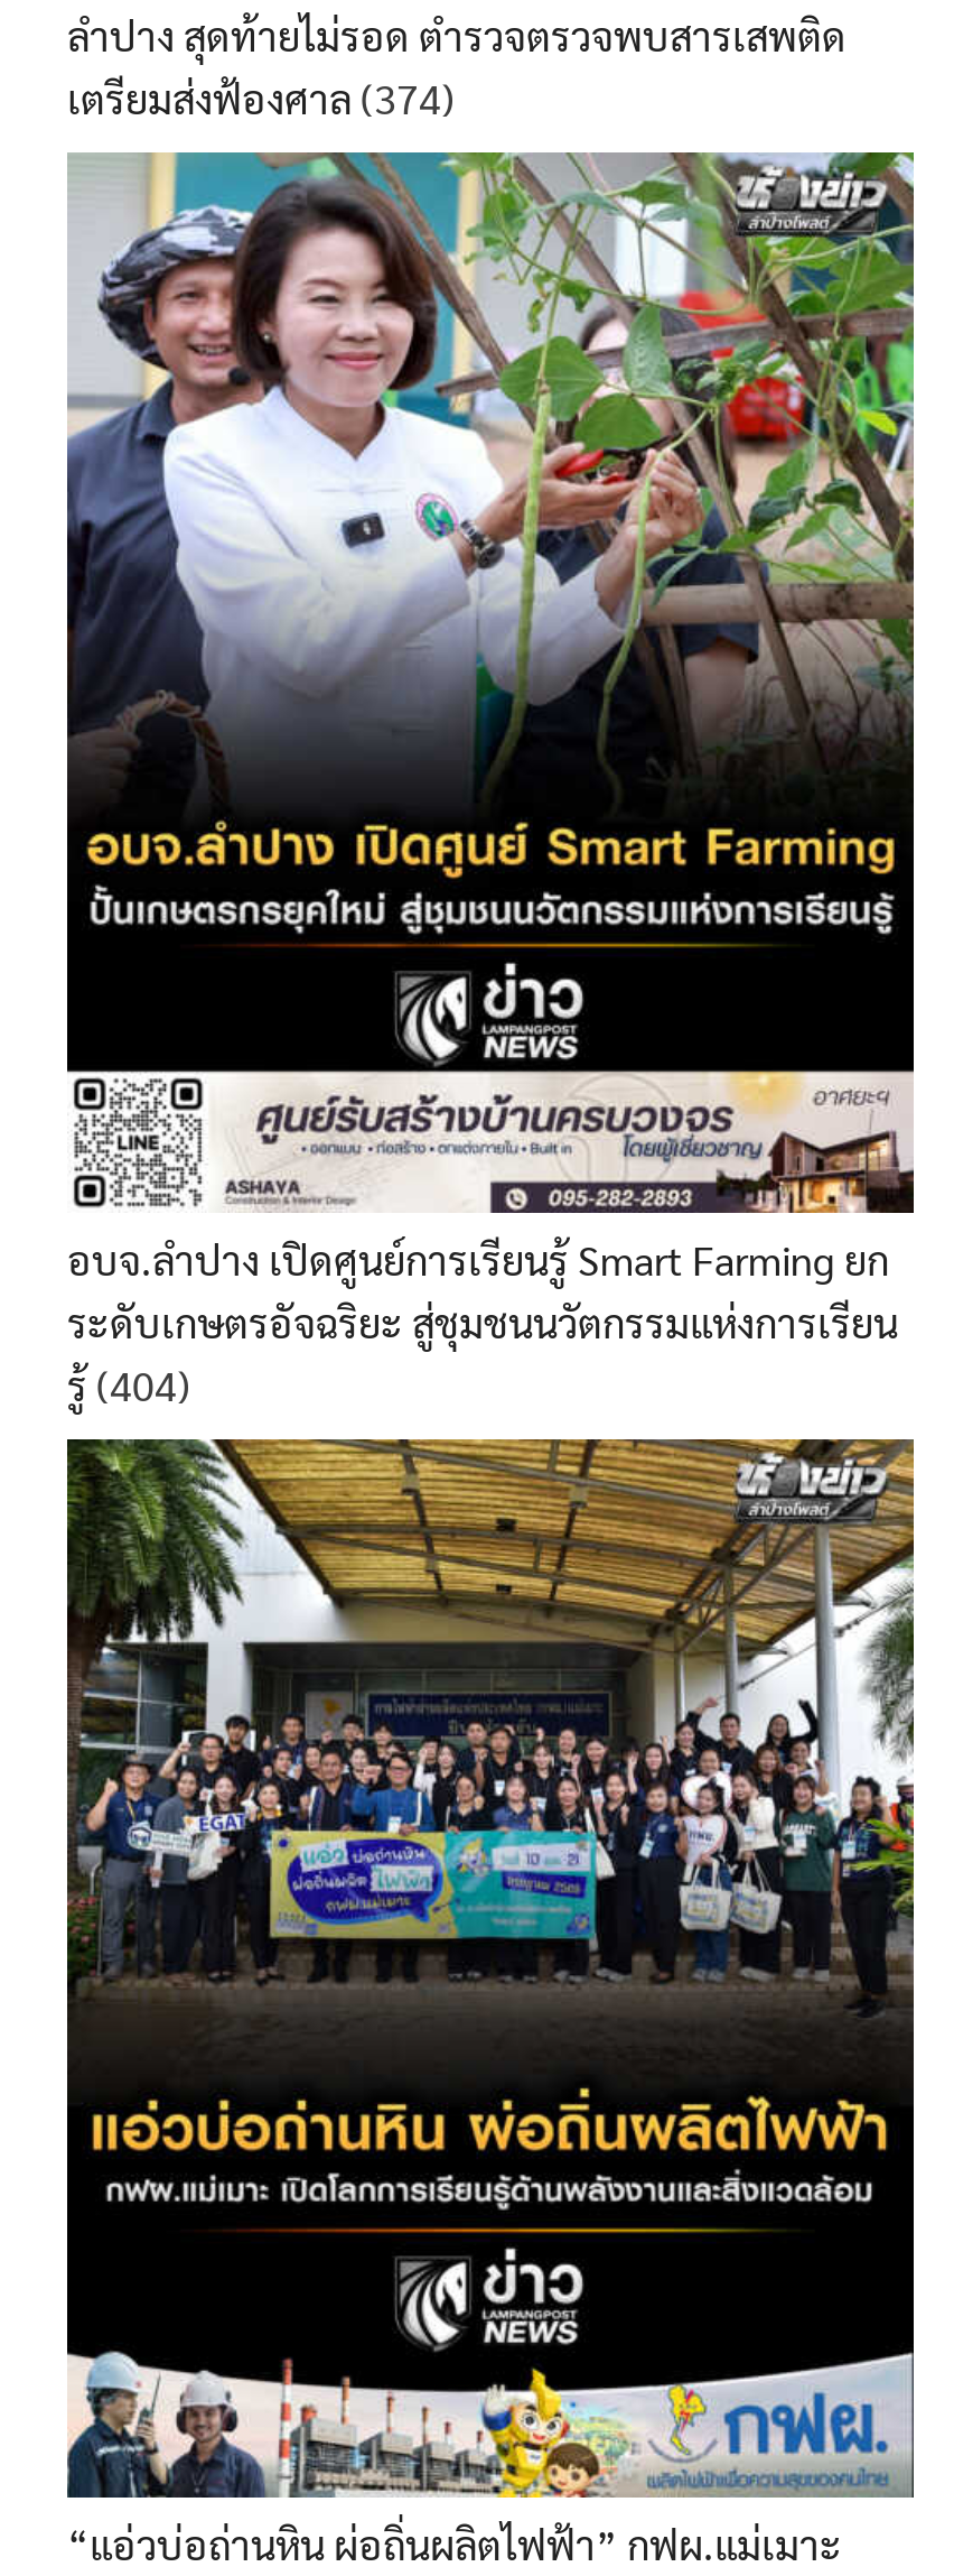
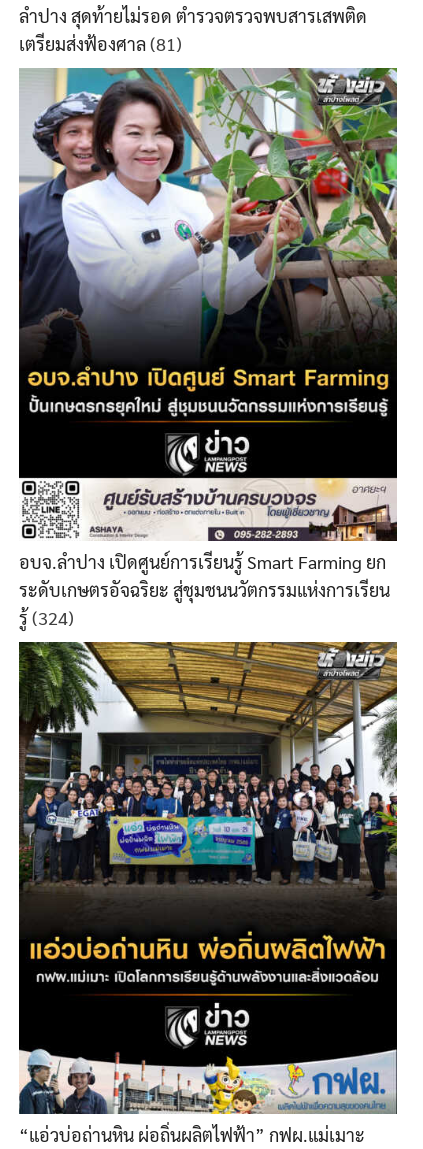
[67,72,455,123] เตรียมส่งฟ้องศาล (374) -> [19,32,182,55] เตรียมส่งฟ้องศาล (81)
[67,1358,190,1409] รู้ (404) -> [19,605,74,628] รู้ (324)

